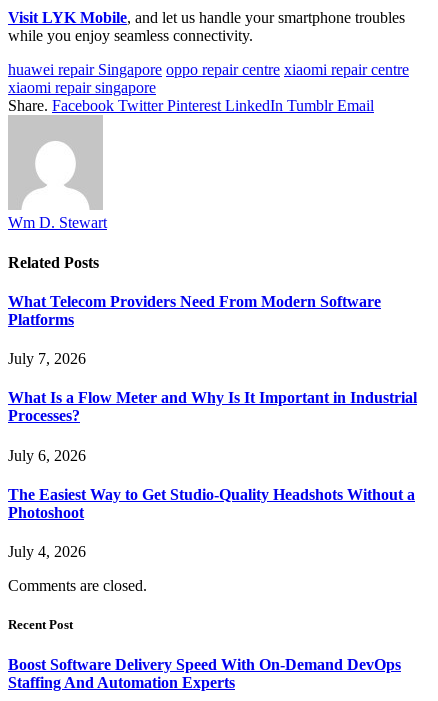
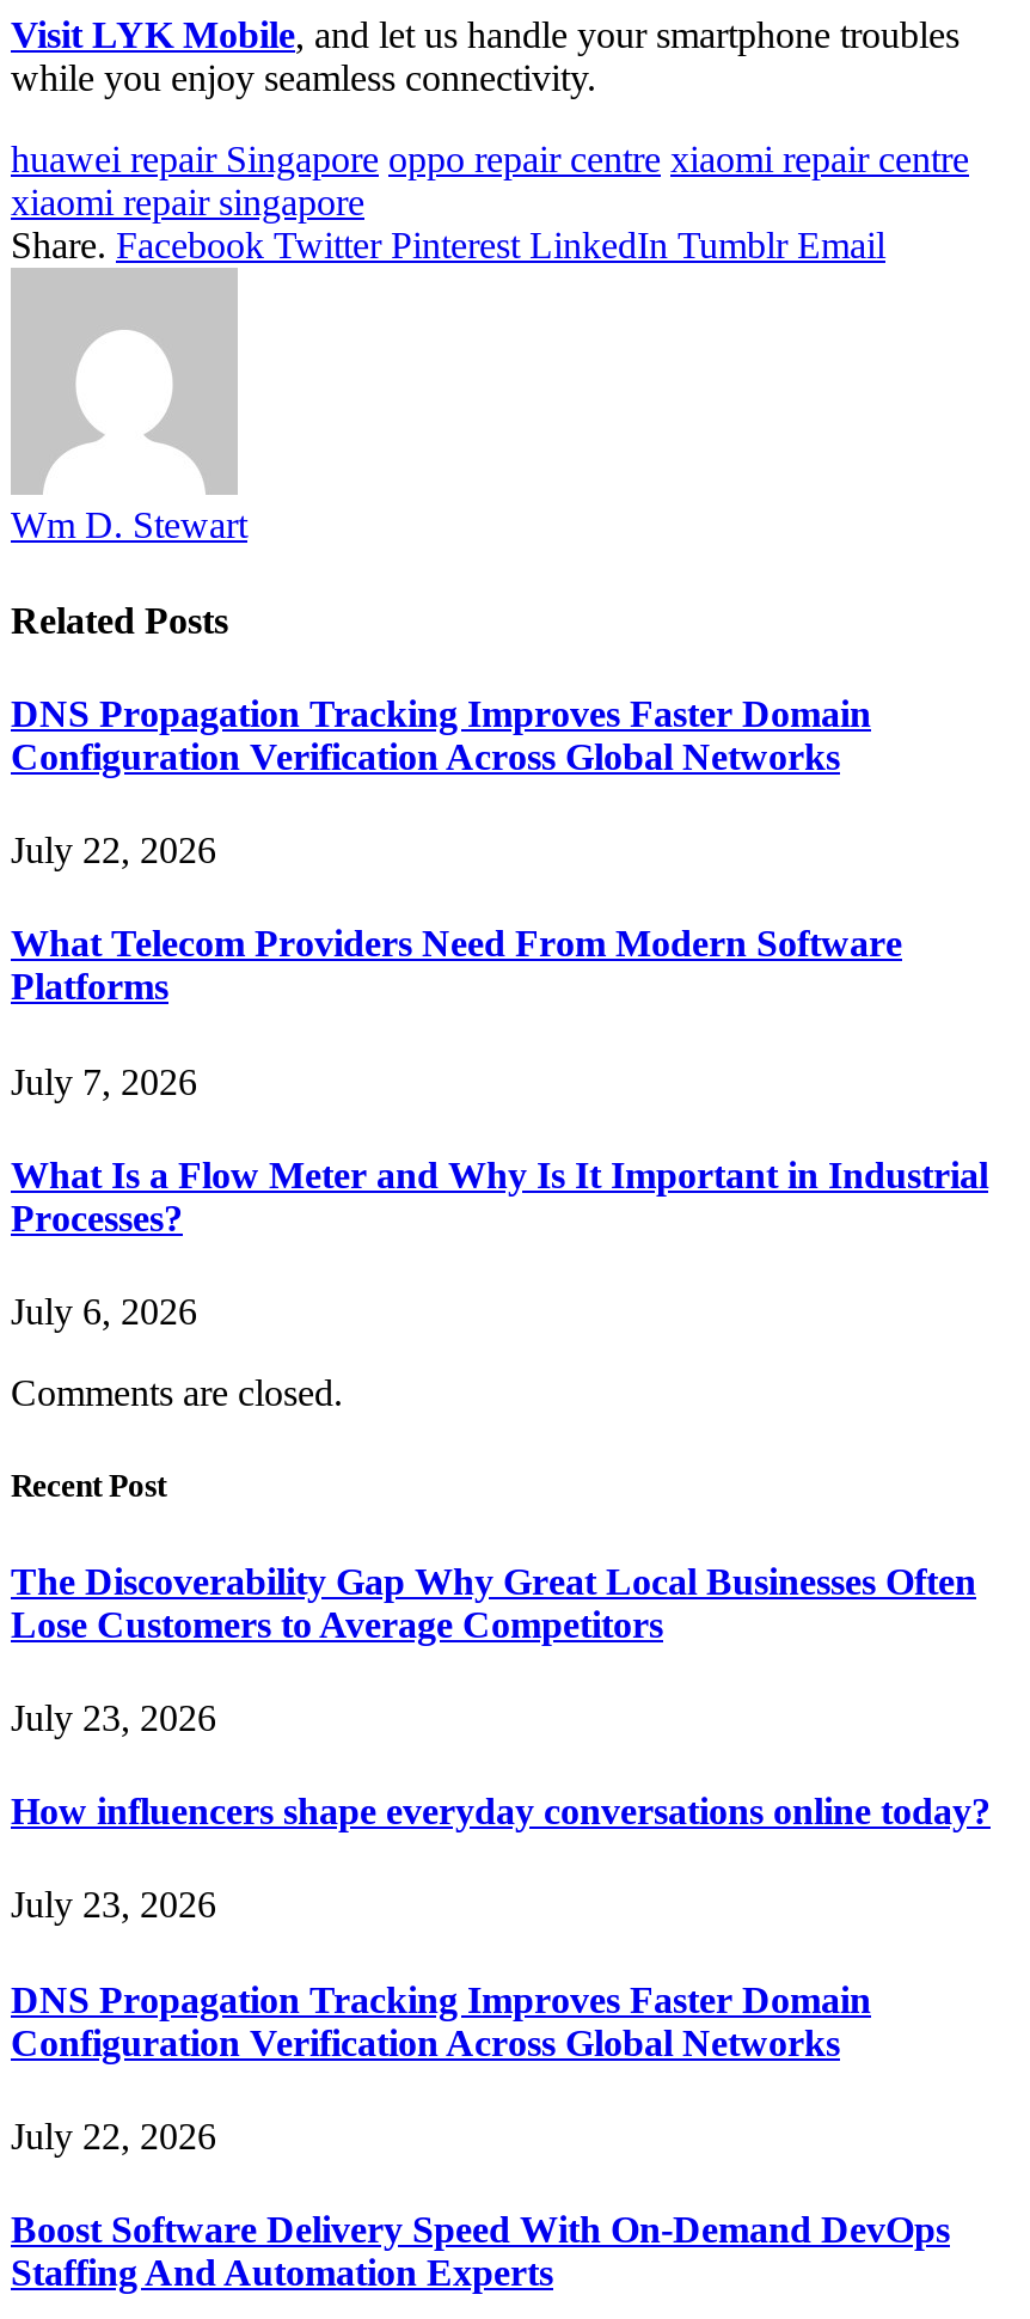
none -> [11,693,871,870] DNS Propagation Tracking Improves Faster Domain | Configuration Verification Across Global Networks | July 22, 2026
[8,486,415,560] The Easiest Way to Get Studio-Quality Headshots Without a | Photoshoot | July 4, 2026 -> none
none -> [11,1560,991,2156] The Discoverability Gap Why Great Local Businesses Often | Lose Customers to Average Competitors | July 23, 2026 | How influencers shape everyday conversations online today? | July 23, 2026 | DNS Propagation Tracking Improves Faster Domain | Configuration Verification Across Global Networks | July 22, 2026

